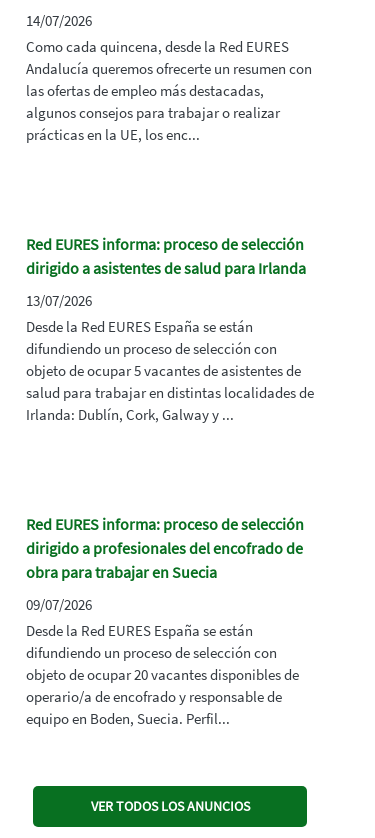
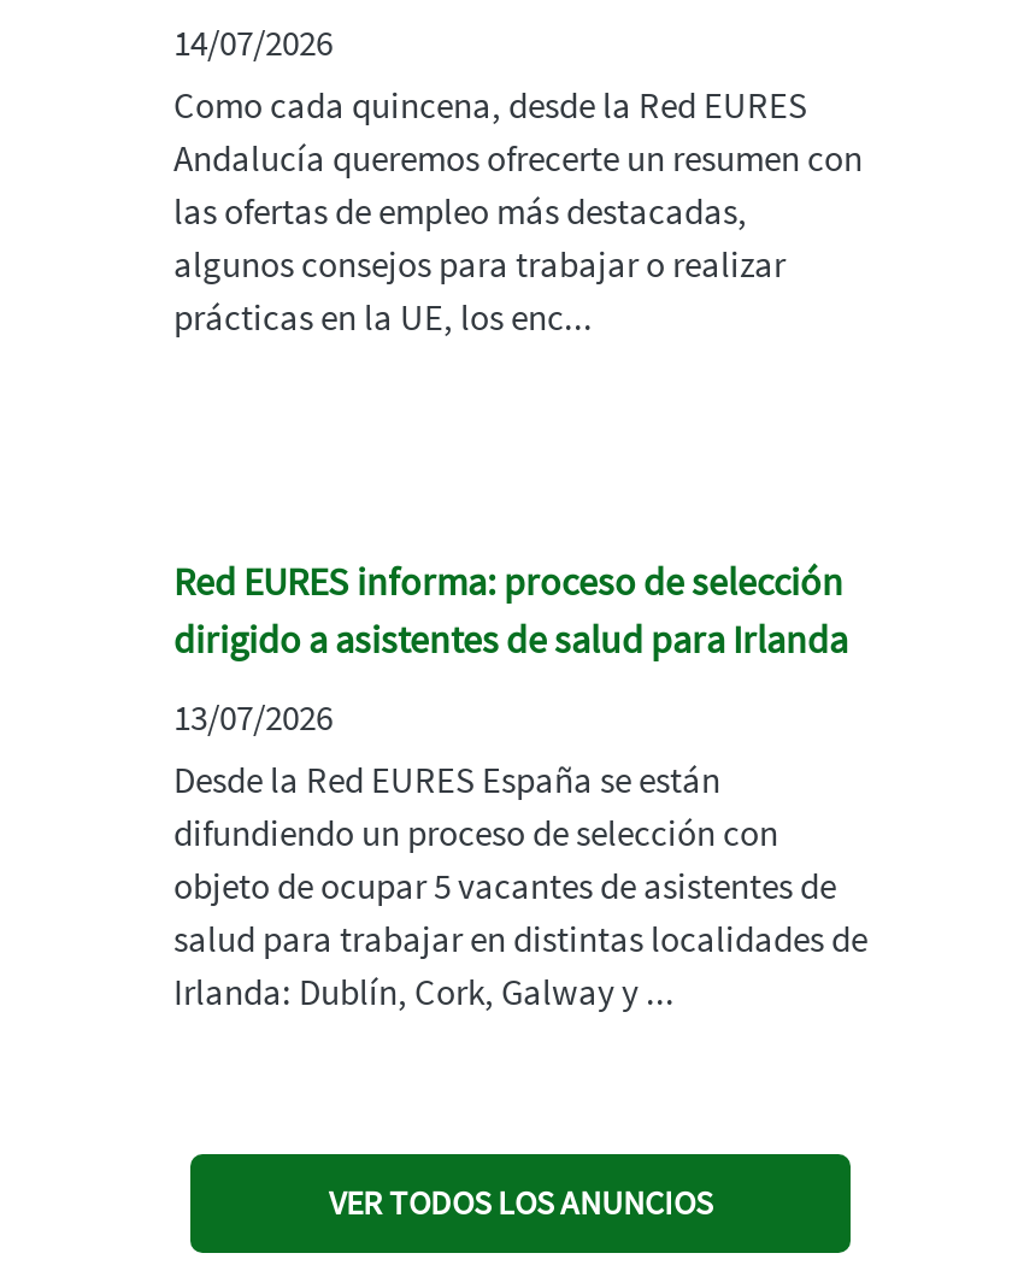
[26,514,304,728] Red EURES informa: proceso de selección | dirigido a profesionales del encofrado de | obra para trabajar en Suecia | 09/07/2026 | Desde la Red EURES España se están | difundiendo un proceso de selección con | objeto de ocupar 20 vacantes disponibles de | operario/a de encofrado y responsable de | equipo en Boden, Suecia. Perfil... -> none

